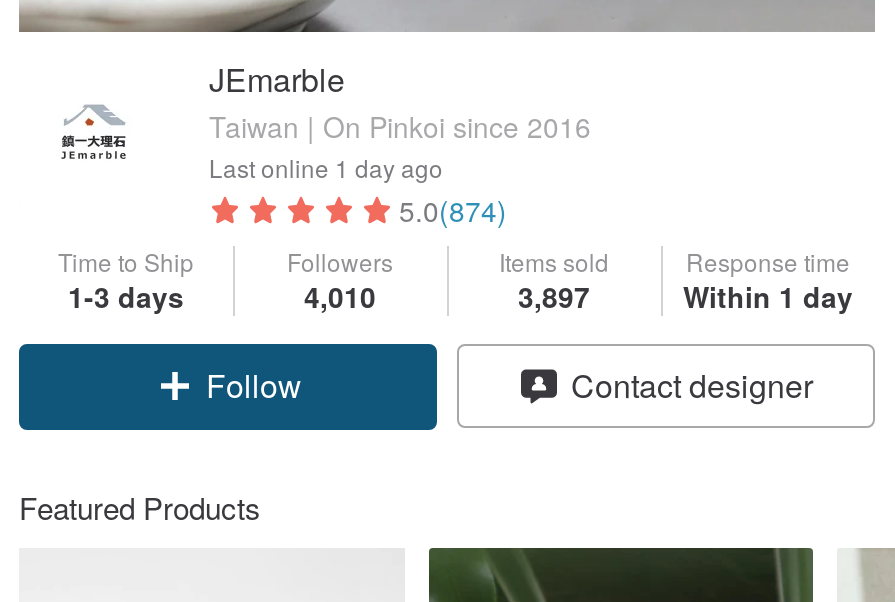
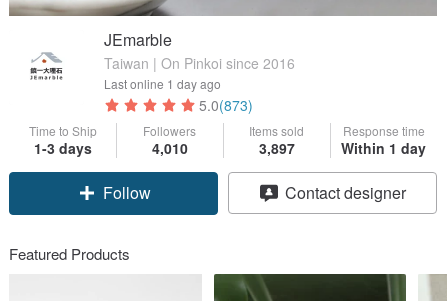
[399,191,507,231] 5.0(874) -> [199,95,253,115] 5.0(873)

